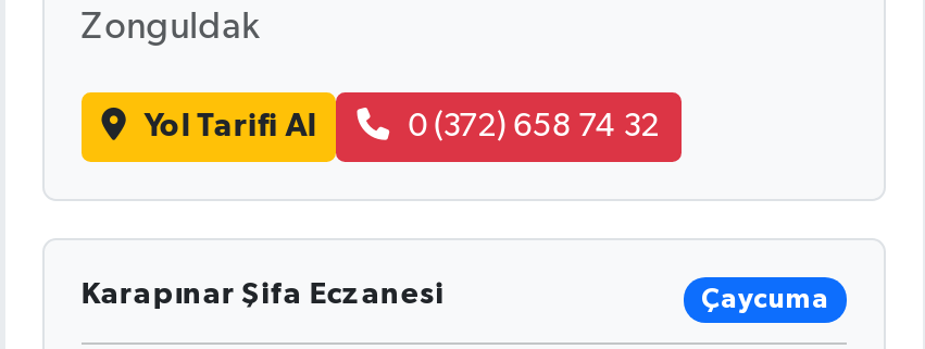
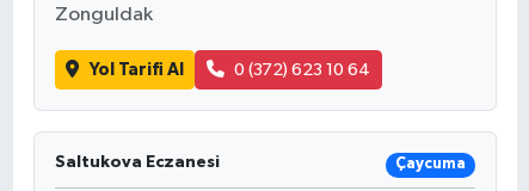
[408,110,660,143] 0 (372) 658 74 32 -> [234,61,370,78] 0 (372) 623 10 64
[81,280,444,311] Karapınar Şifa Eczanesi -> [55,154,219,171] Saltukova Eczanesi

